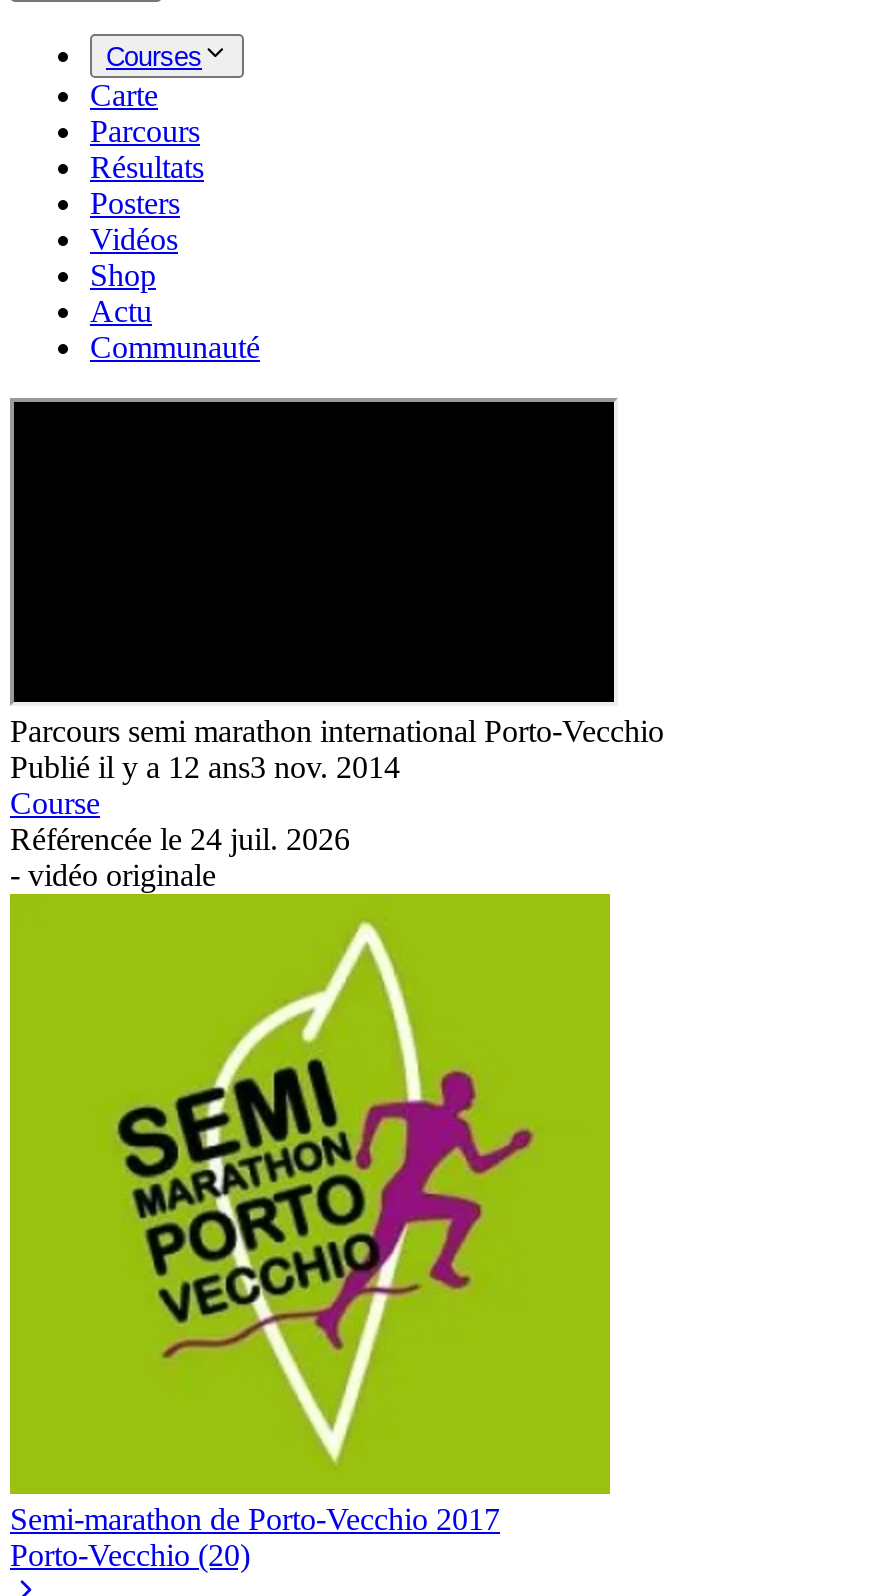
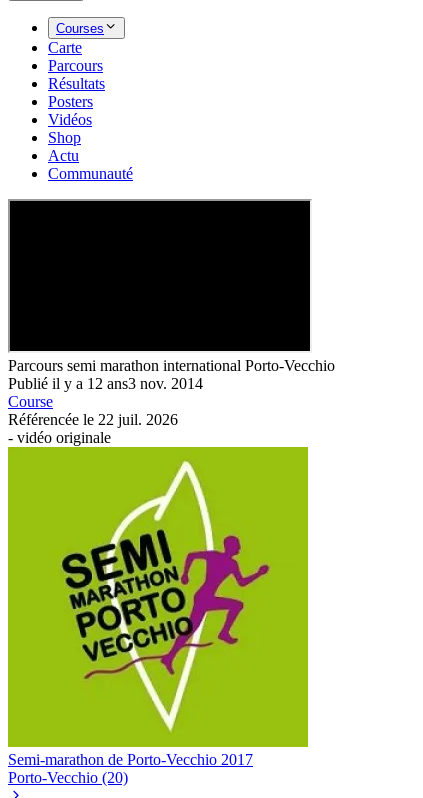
[10,822,350,856] Référencée le 24 juil. 2026 -> [8,411,178,428] Référencée le 22 juil. 2026

